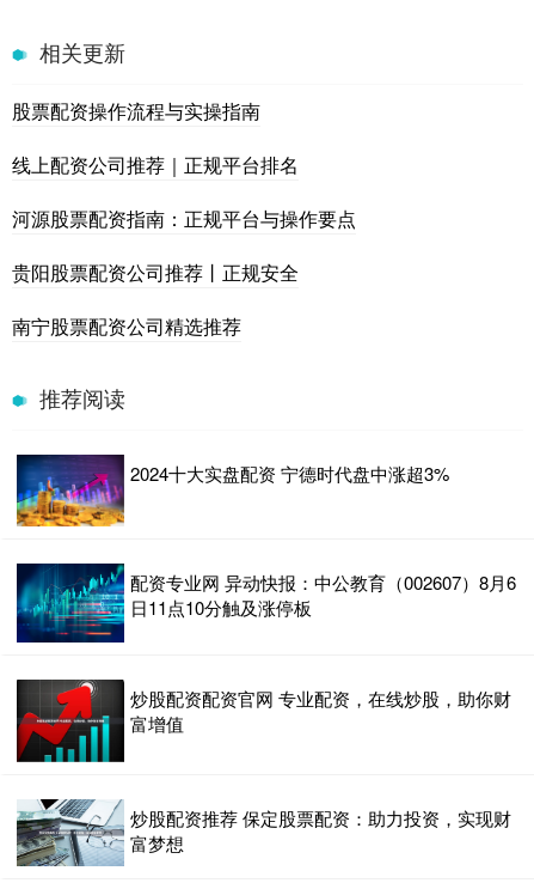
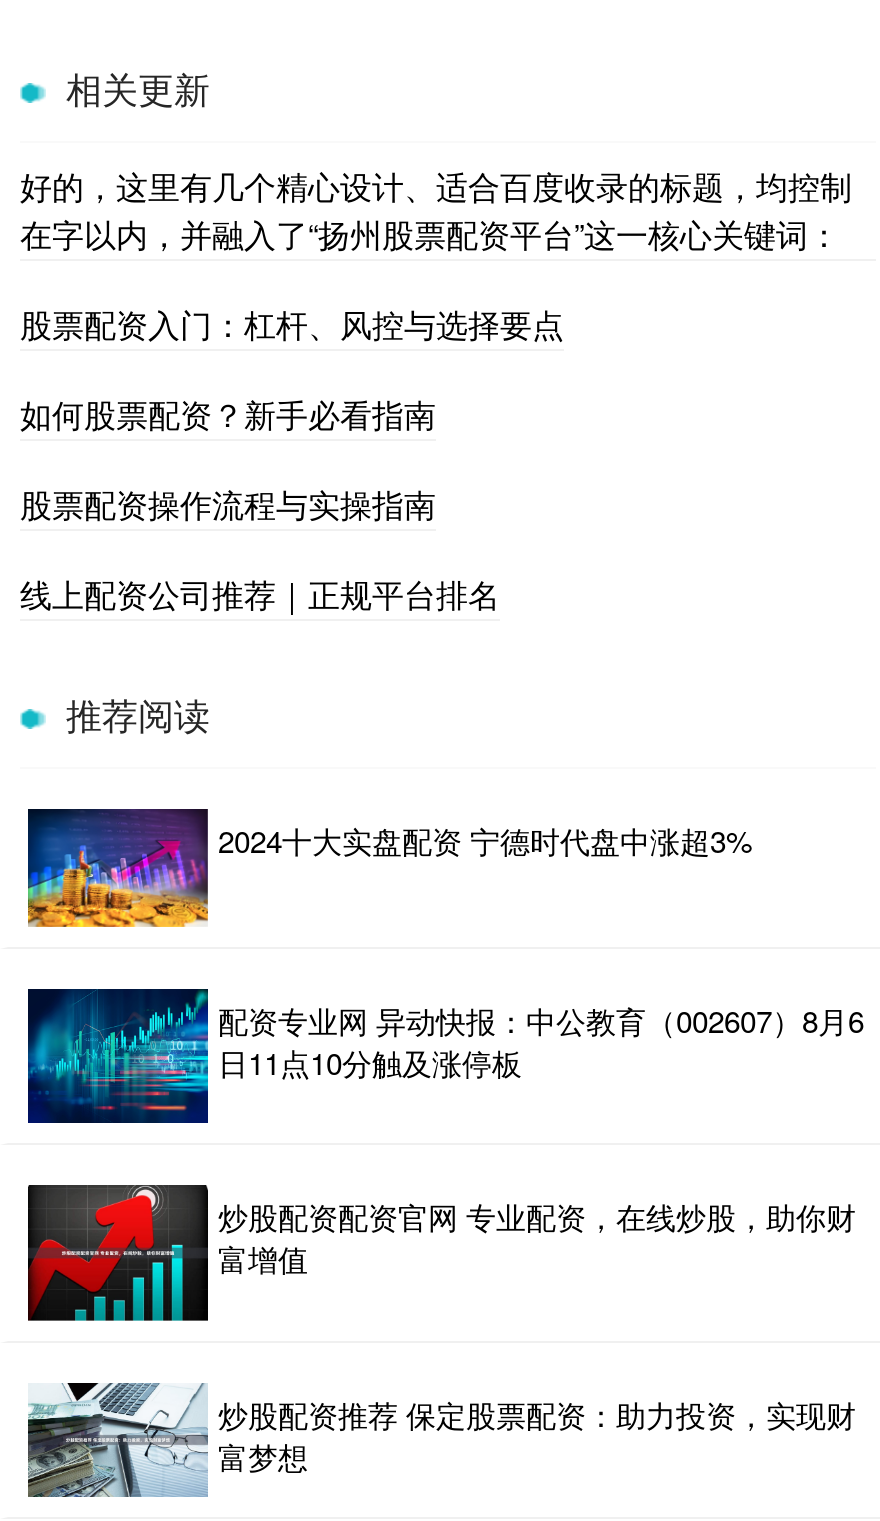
none -> [20,162,852,436] 好的，这里有几个精心设计、适合百度收录的标题，均控制 | 在字以内，并融入了“扬州股票配资平台”这一核心关键词： | 股票配资入门：杠杆、风控与选择要点 | 如何股票配资？新手必看指南
moved [12,97,299,178] -> [20,480,500,616]: 股票配资操作流程与实操指南 | 线上配资公司推荐｜正规平台排名
[12,204,356,340] 河源股票配资指南：正规平台与操作要点 | 贵阳股票配资公司推荐丨正规安全 | 南宁股票配资公司精选推荐 -> none

